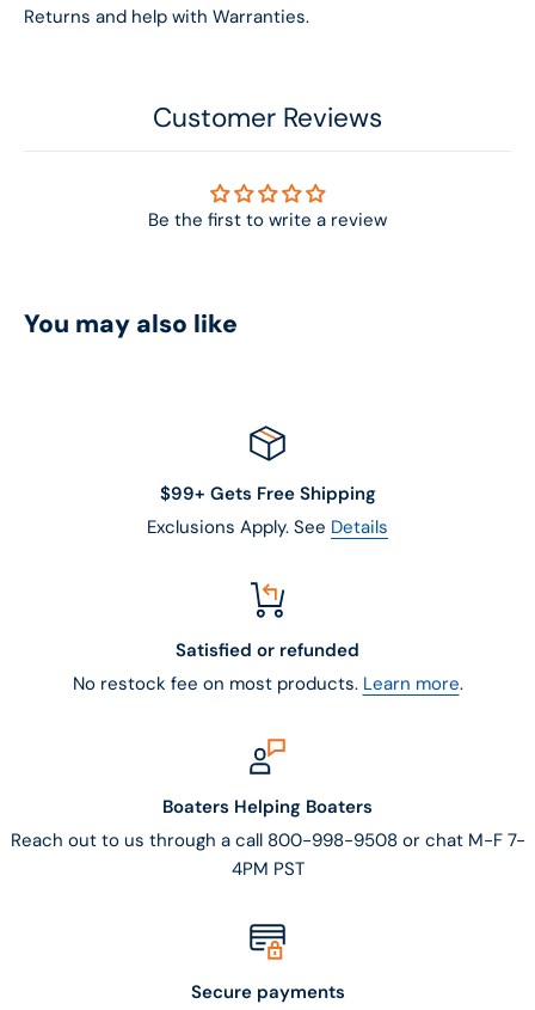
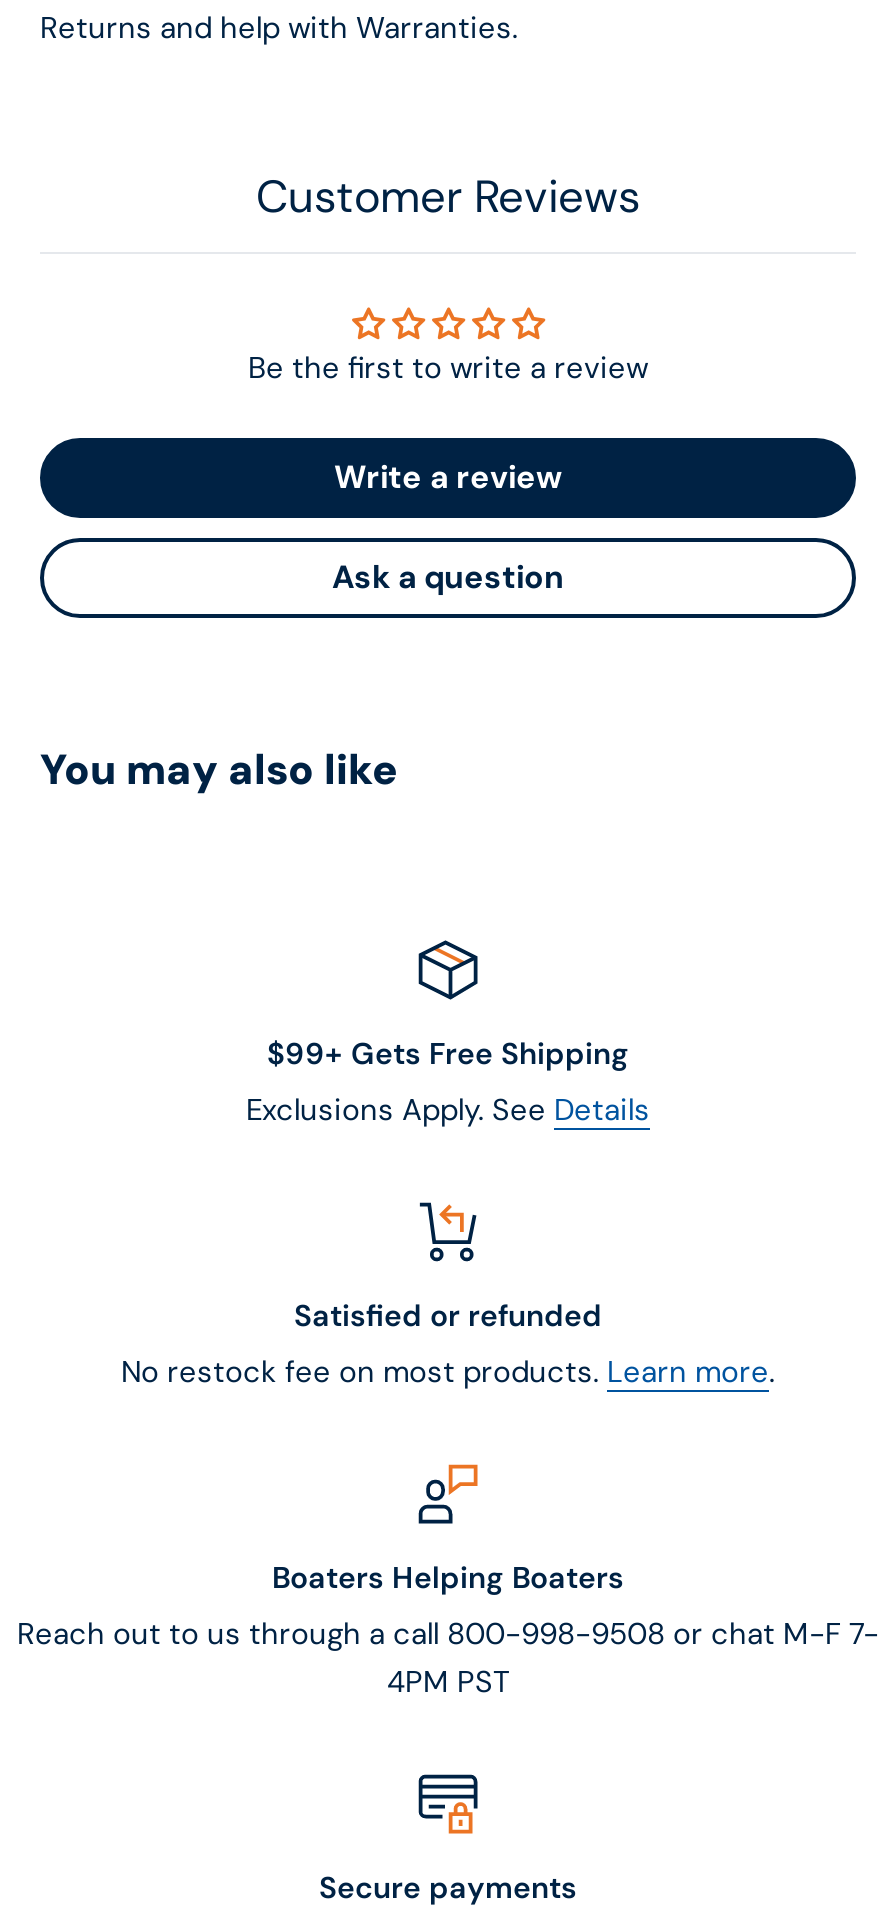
none -> [332,457,564,599] Write a review | Ask a question

